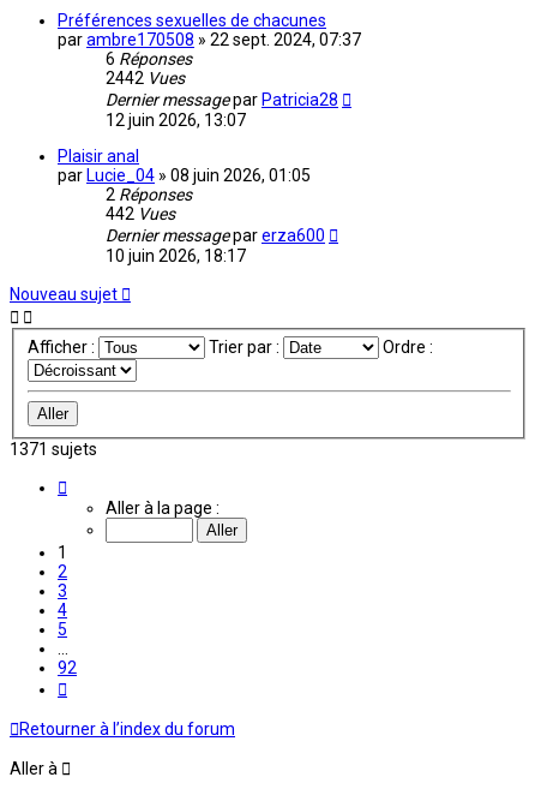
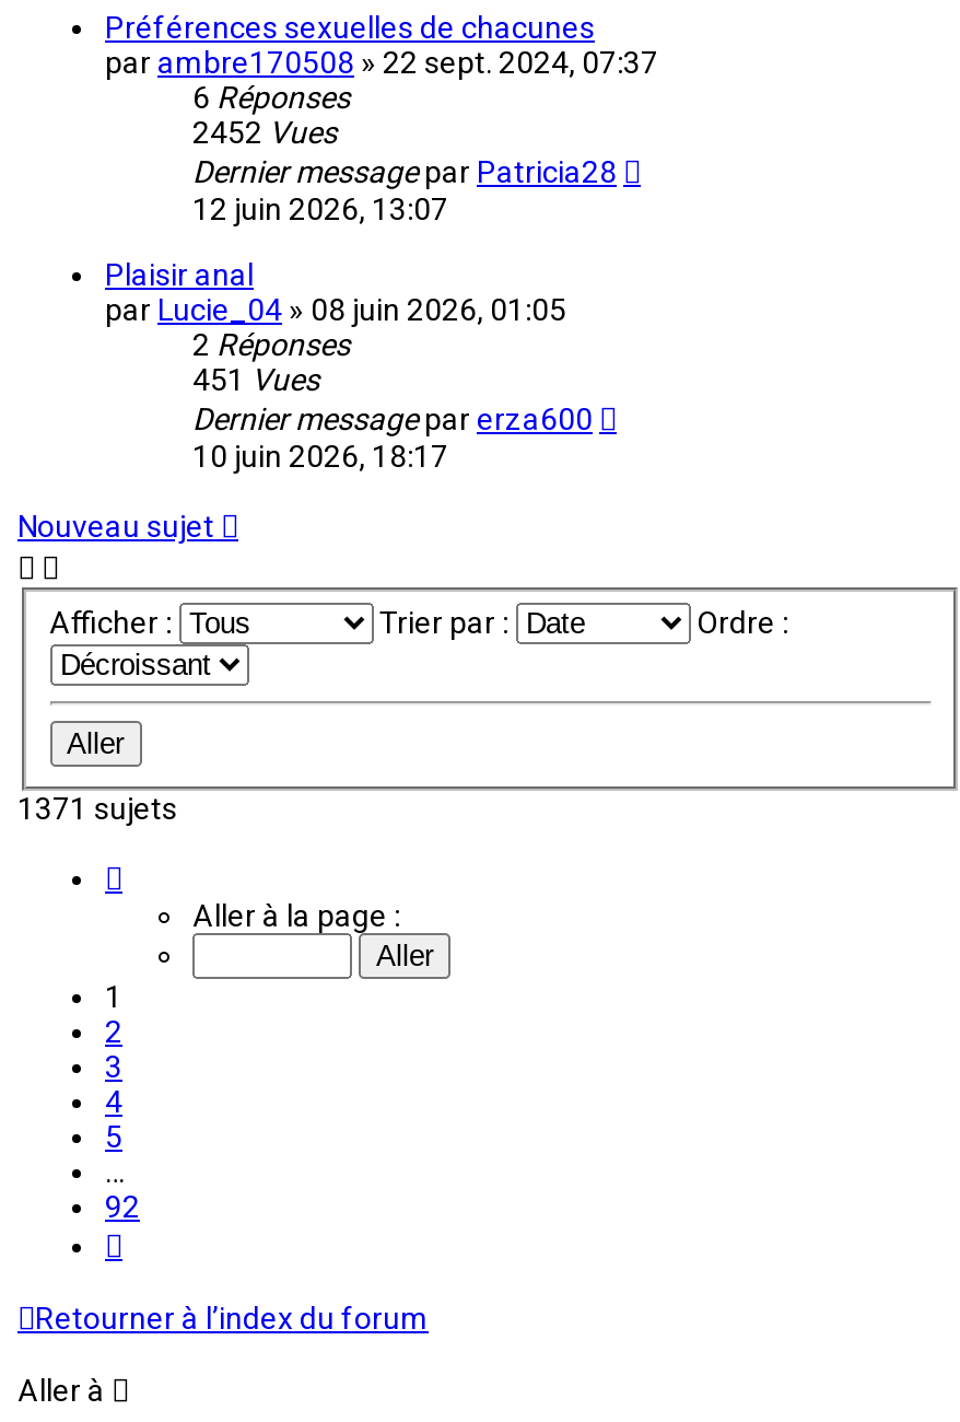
[106,69,185,88] 2442 Vues -> [192,115,337,150] 2452 Vues
[106,204,175,223] 442 Vues -> [192,362,319,397] 451 Vues

